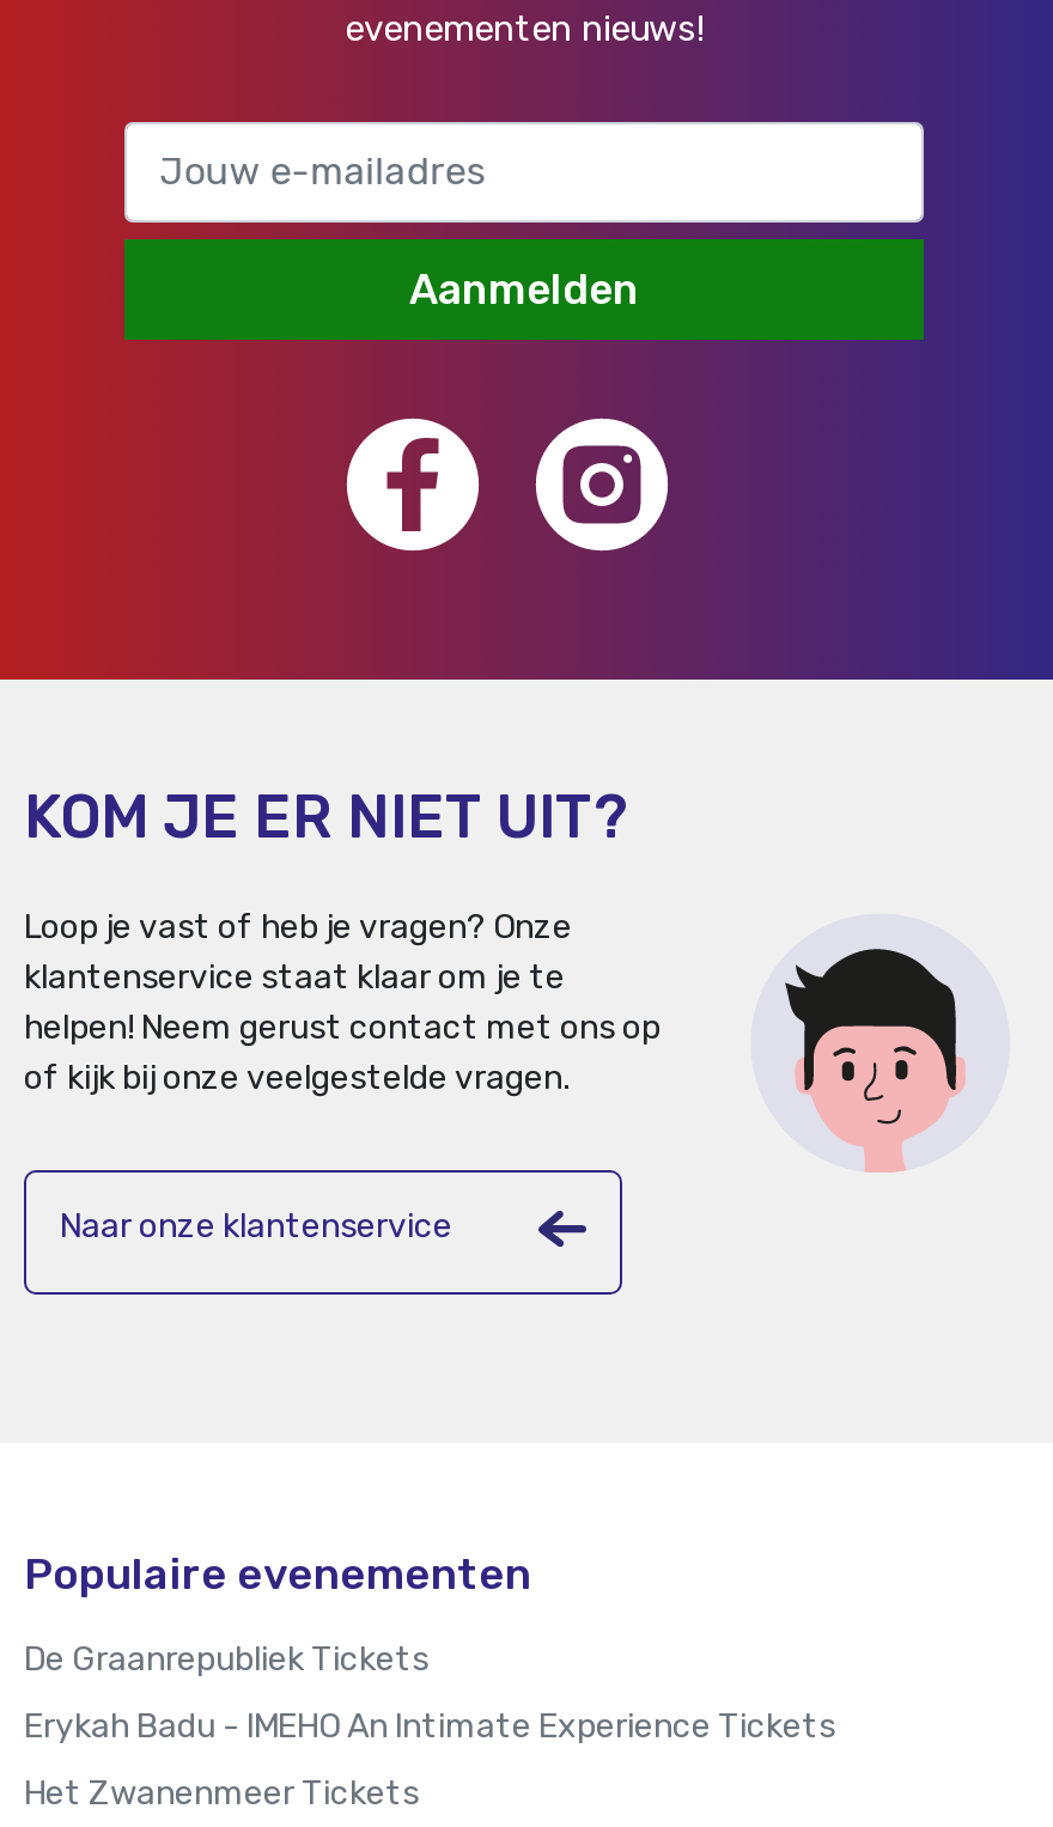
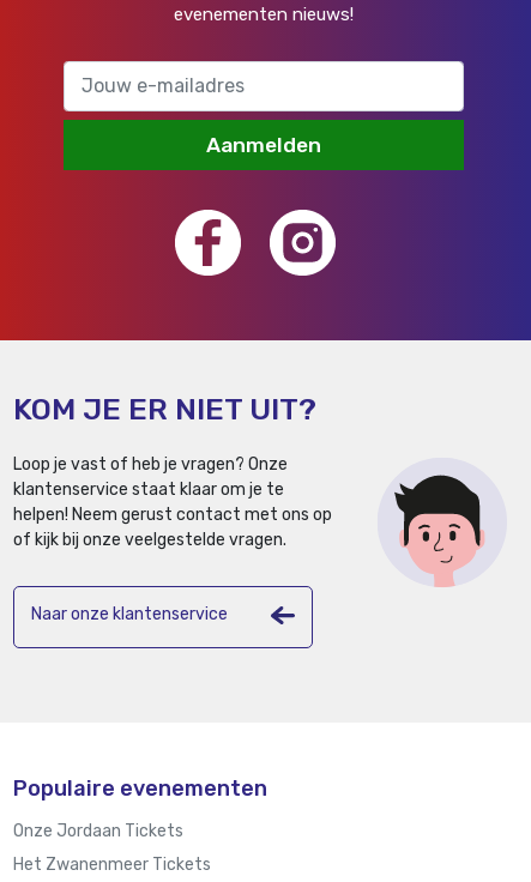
[24,1639,835,1746] De Graanrepubliek Tickets | Erykah Badu - IMEHO An Intimate Experience Tickets -> [13,821,183,841] Onze Jordaan Tickets

